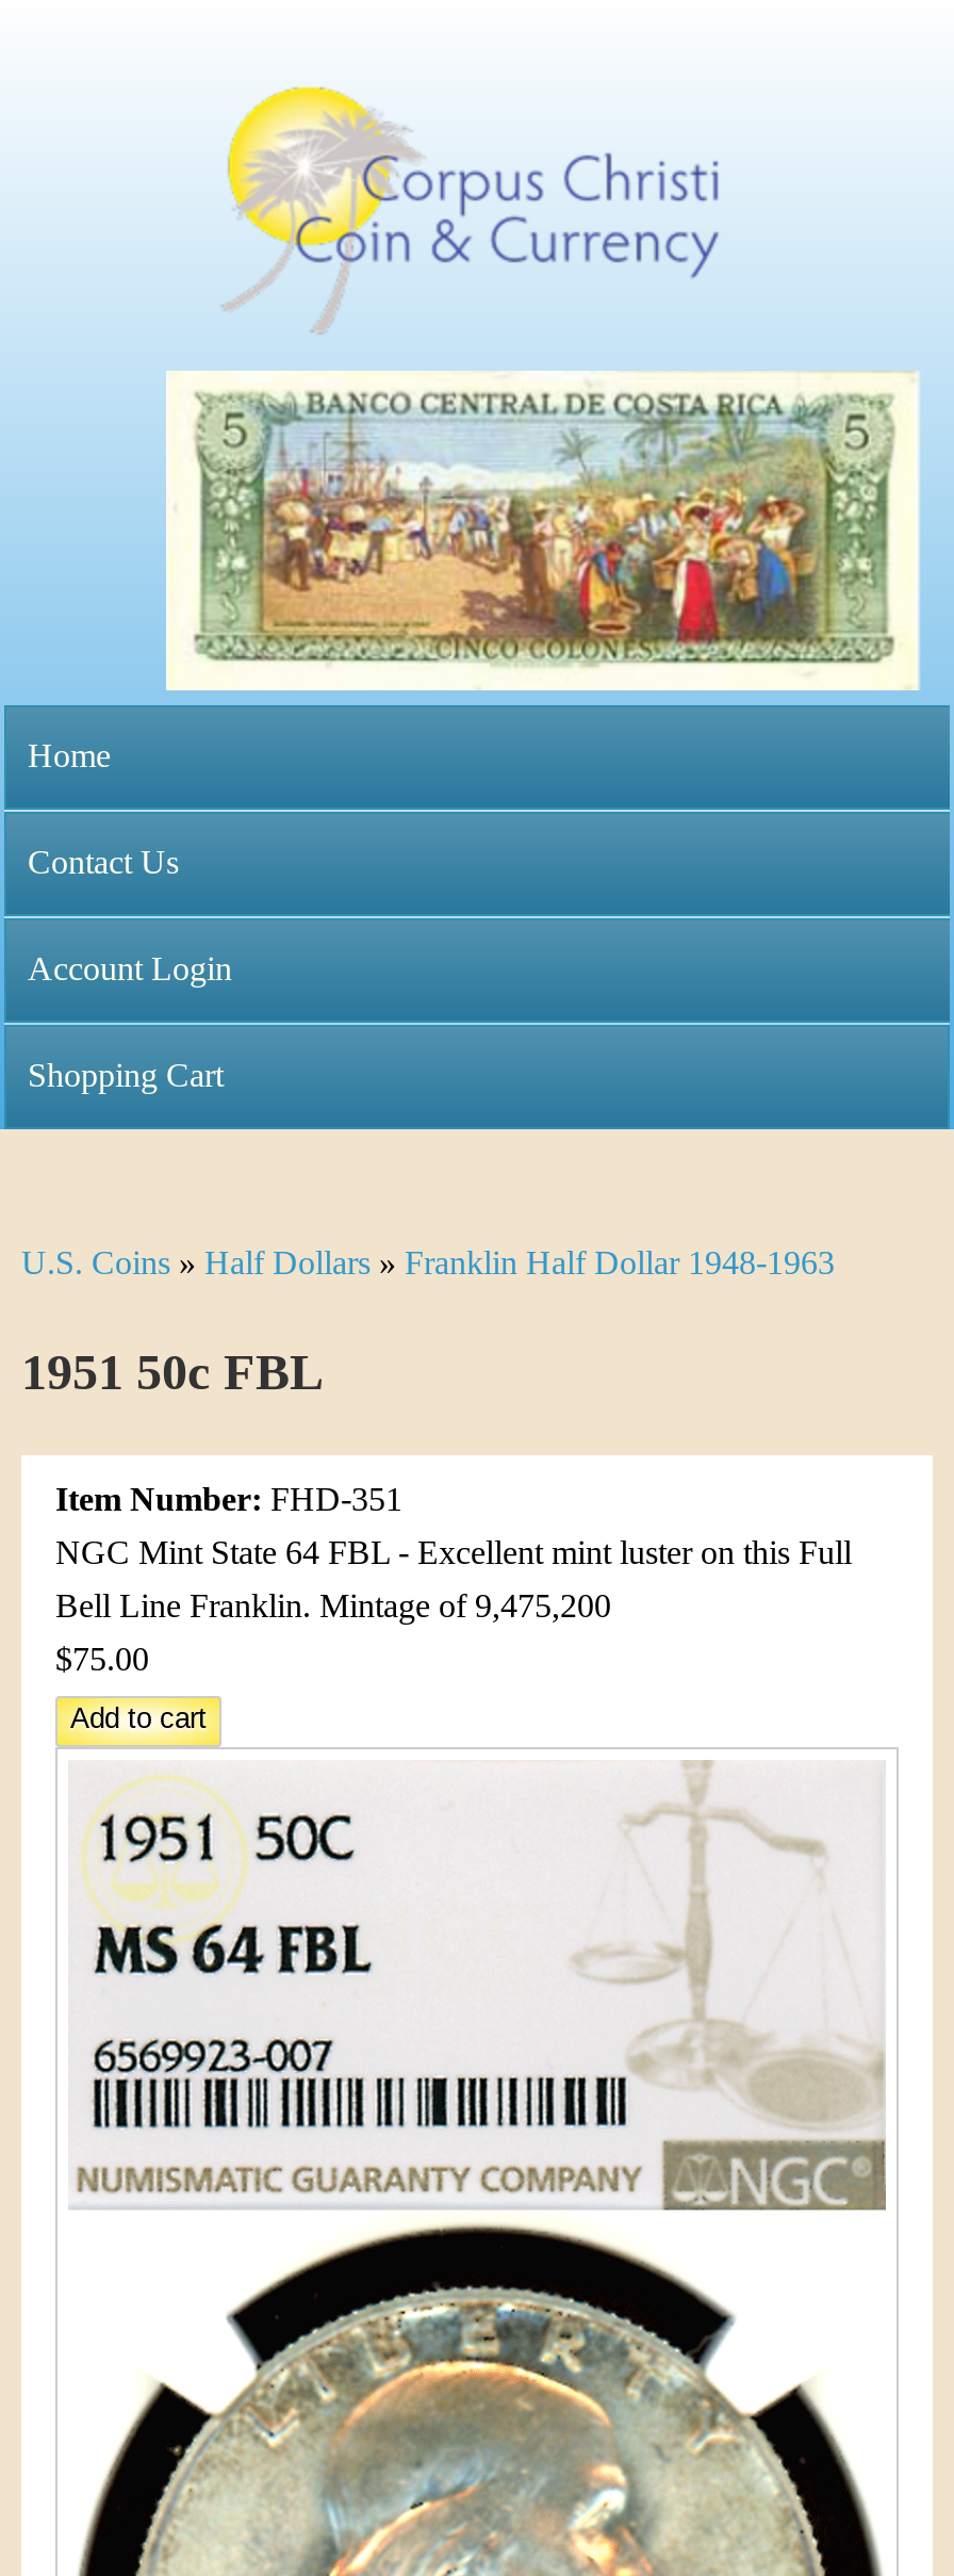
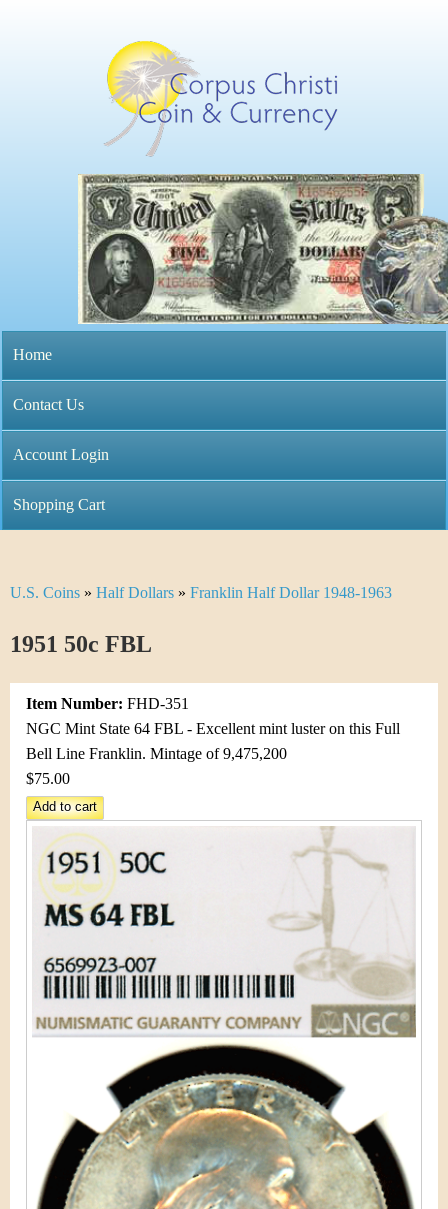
[175,371,948,692] [image] -> [81,173,445,325] [image]

